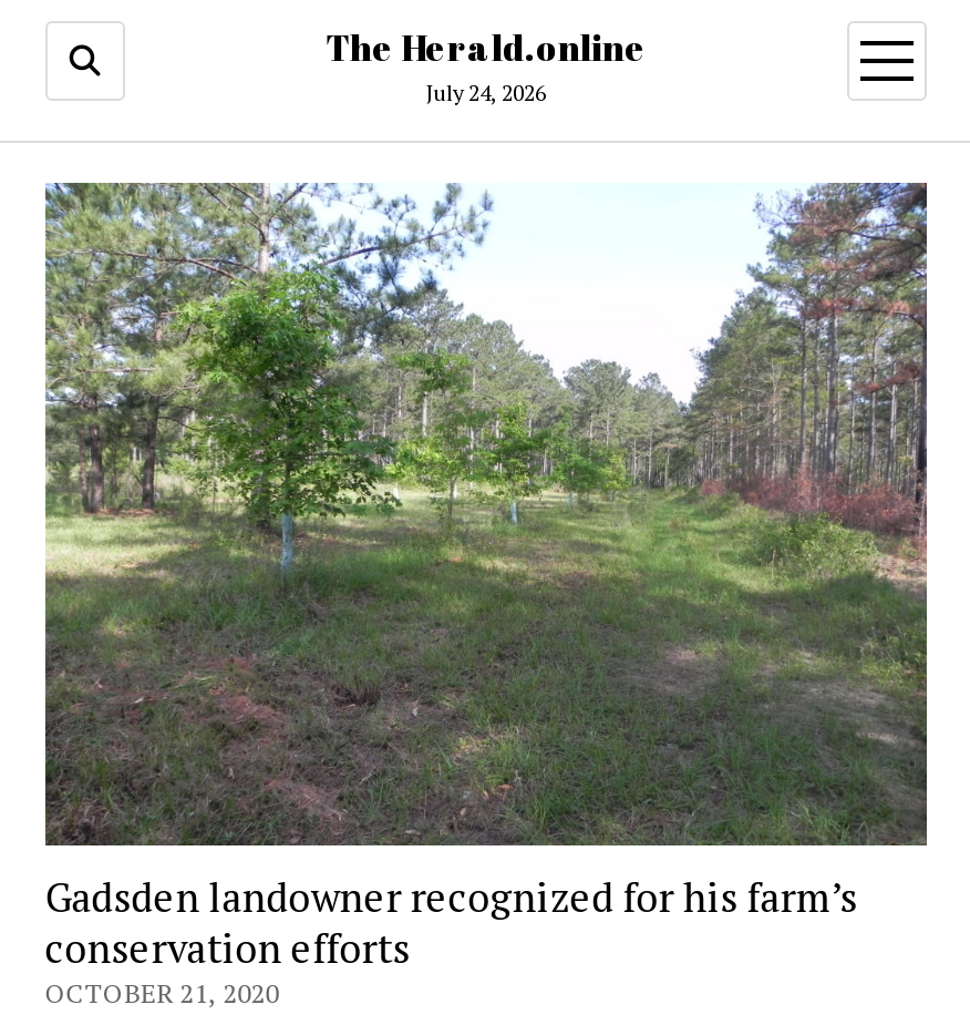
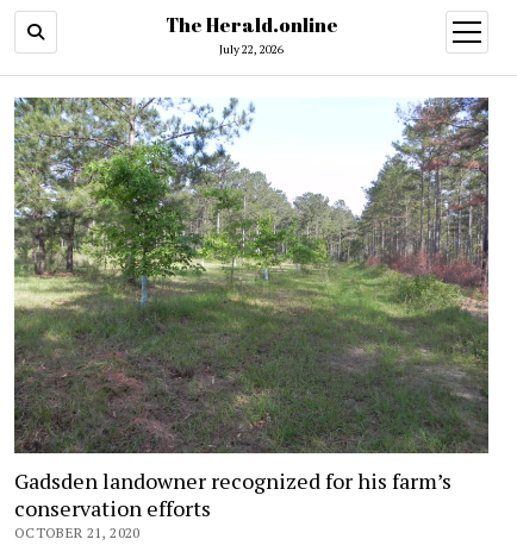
[426,79,546,107] July 24, 2026 -> [219,42,284,57] July 22, 2026

